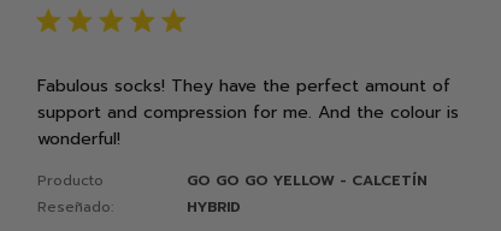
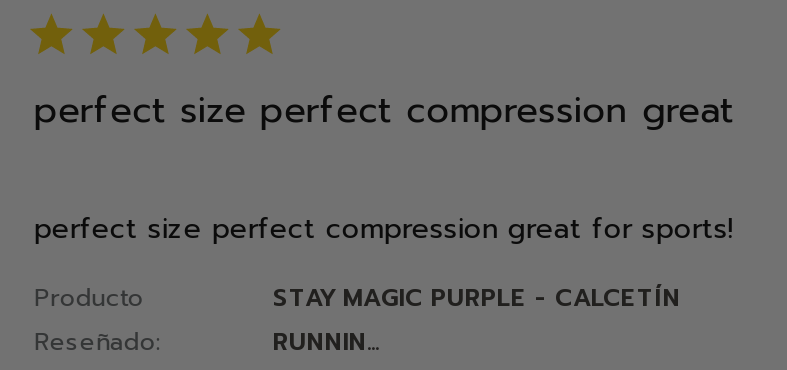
[38,74,459,152] Fabulous socks! They have the perfect amount of | support and compression for me. And the colour is | wonderful! -> [34,83,734,251] perfect size perfect compression great | perfect size perfect compression great for sports!
[186,170,427,218] GO GO GO YELLOW - CALCETÍN | HYBRID -> [273,281,681,361] STAY MAGIC PURPLE - CALCETÍN | RUNNIN...

